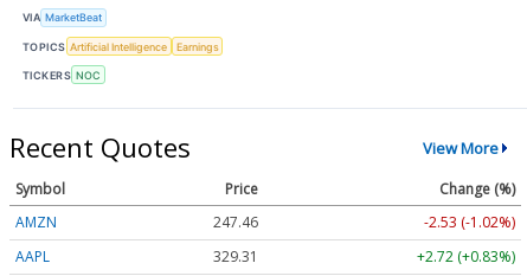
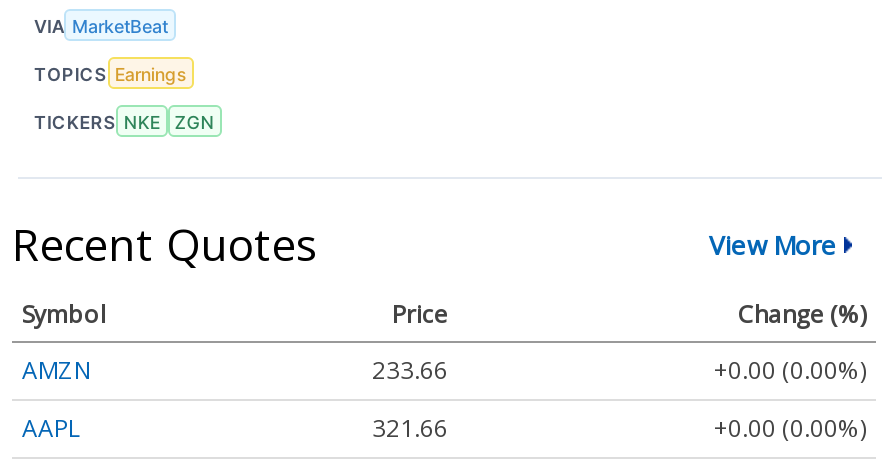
[23,40,219,53] TOPICS Artificial Intelligence | Earnings -> [34,62,187,84] TOPICS Earnings
[23,68,100,81] TICKERS NOC -> [34,110,214,132] TICKERS NKE | ZGN
[213,212,258,232] 247.46 -> [372,353,448,387] 233.66
[424,212,515,232] -2.53 (-1.02%) -> [714,353,866,387] +0.00 (0.00%)
[213,247,258,267] 329.31 -> [372,411,448,445] 321.66
[417,247,515,267] +2.72 (+0.83%) -> [714,411,866,445] +0.00 (0.00%)

